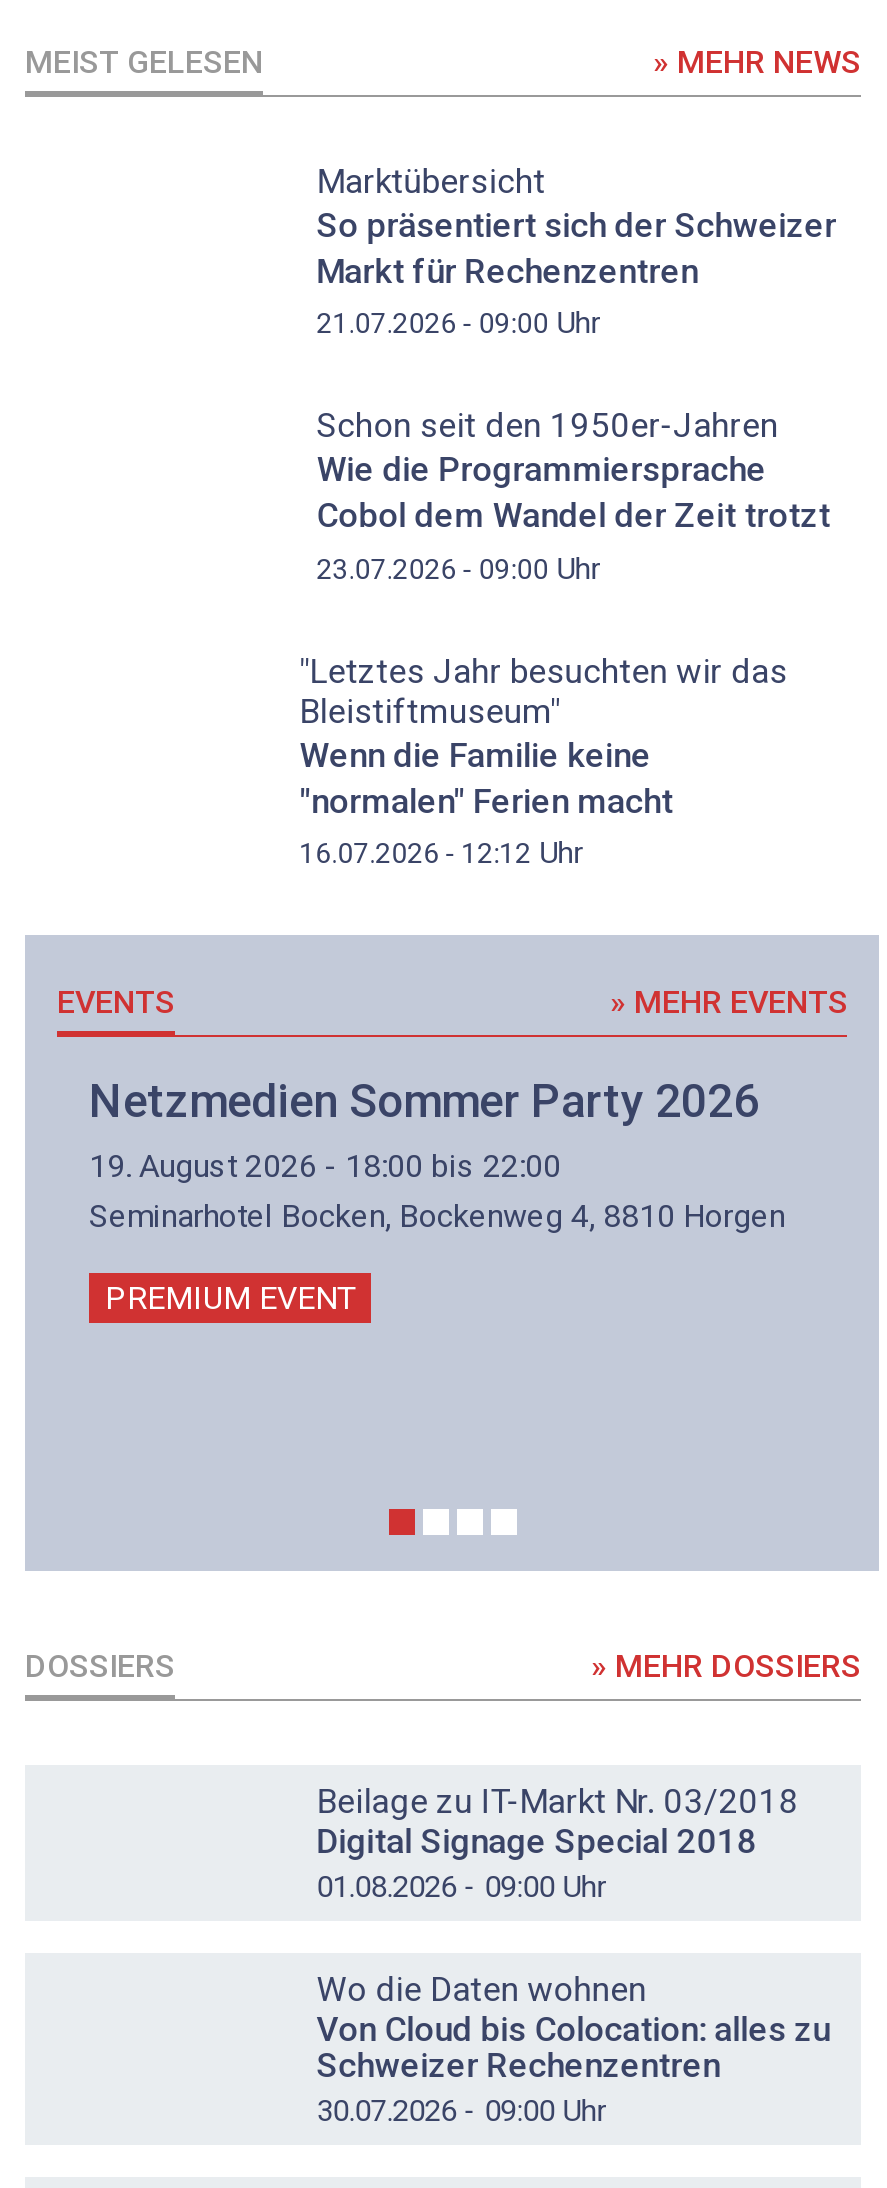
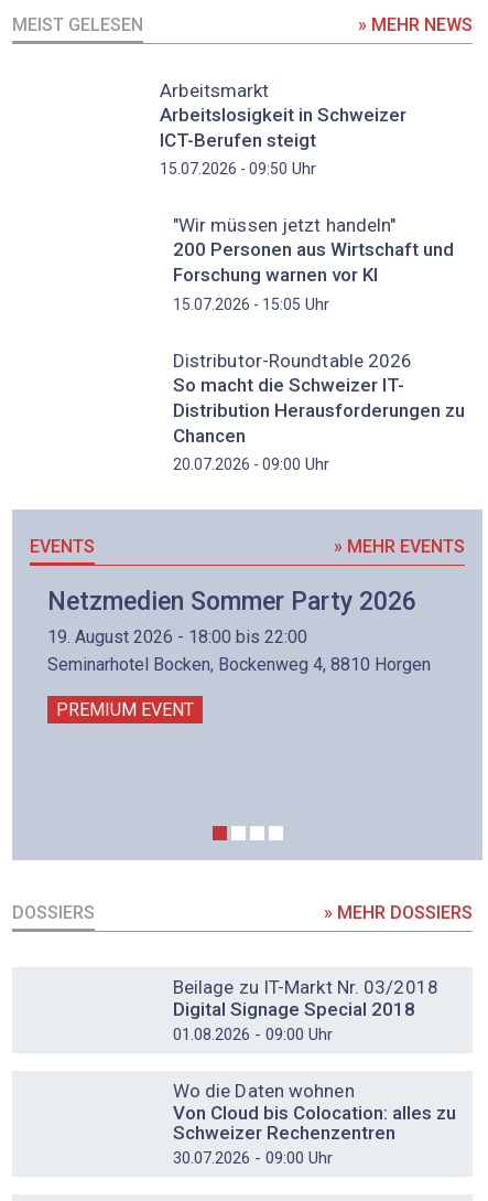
[317,161,837,342] Marktübersicht | So präsentiert sich der Schweizer | Markt für Rechenzentren | 21.07.2026 - 09:00 Uhr -> [160,79,407,179] Arbeitsmarkt | Arbeitslosigkeit in Schweizer | ICT-Berufen steigt | 15.07.2026 - 09:50 Uhr
[317,406,831,586] Schon seit den 1950er-Jahren | Wie die Programmiersprache | Cobol dem Wandel der Zeit trotzt | 23.07.2026 - 09:00 Uhr -> [173,214,454,314] "Wir müssen jetzt handeln" | 200 Personen aus Wirtschaft und | Forschung warnen vor KI | 15.07.2026 - 15:05 Uhr
[299,650,787,871] "Letztes Jahr besuchten wir das | Bleistiftmuseum" | Wenn die Familie keine | "normalen" Ferien macht | 16.07.2026 - 12:12 Uhr -> [173,349,465,474] Distributor-Roundtable 2026 | So macht die Schweizer IT- | Distribution Herausforderungen zu | Chancen | 20.07.2026 - 09:00 Uhr

